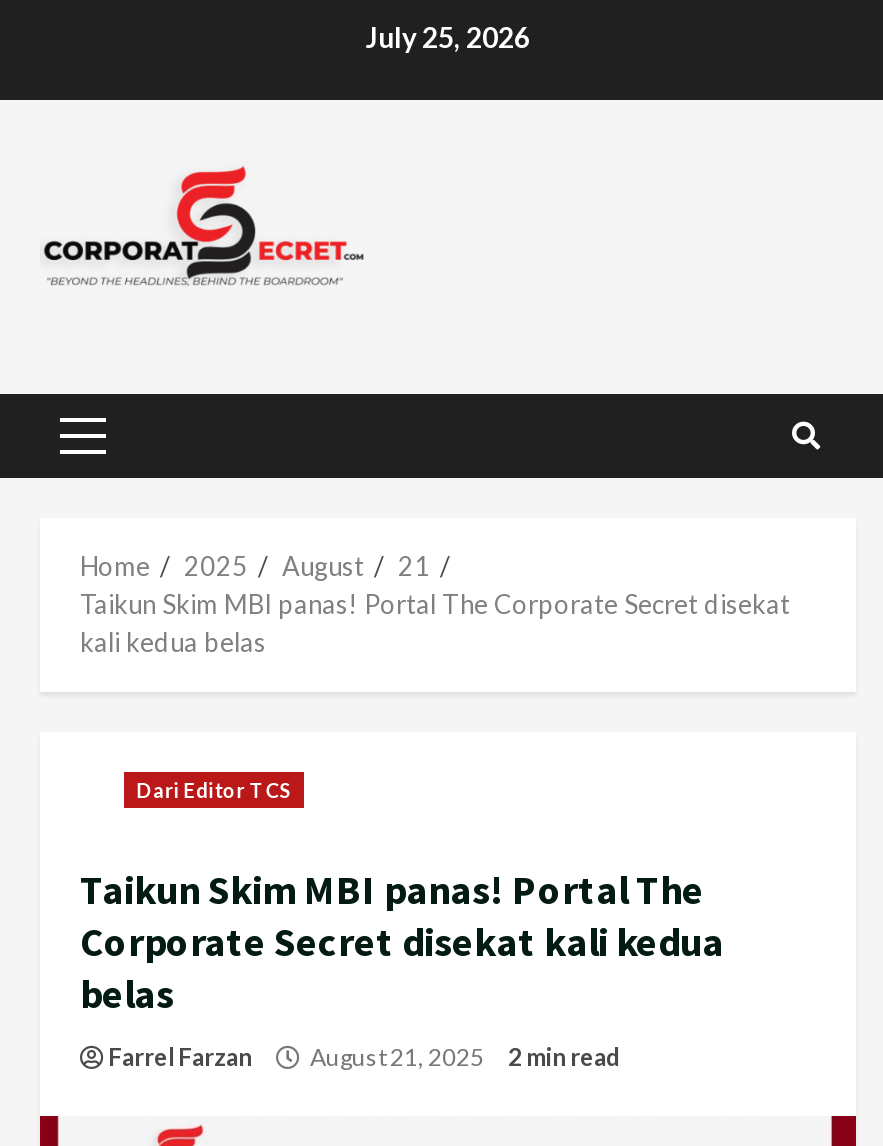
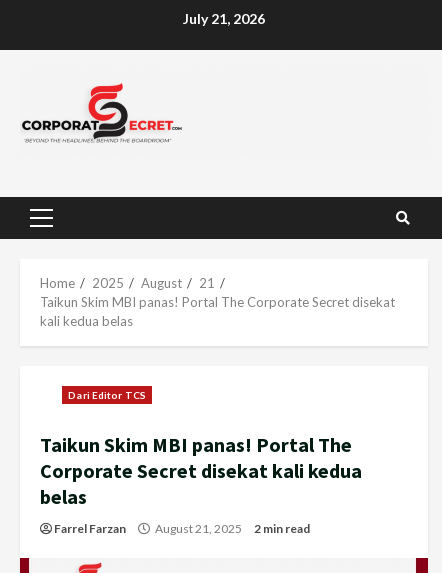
[366,19,530,53] July 25, 2026 -> [183,9,265,26] July 21, 2026

